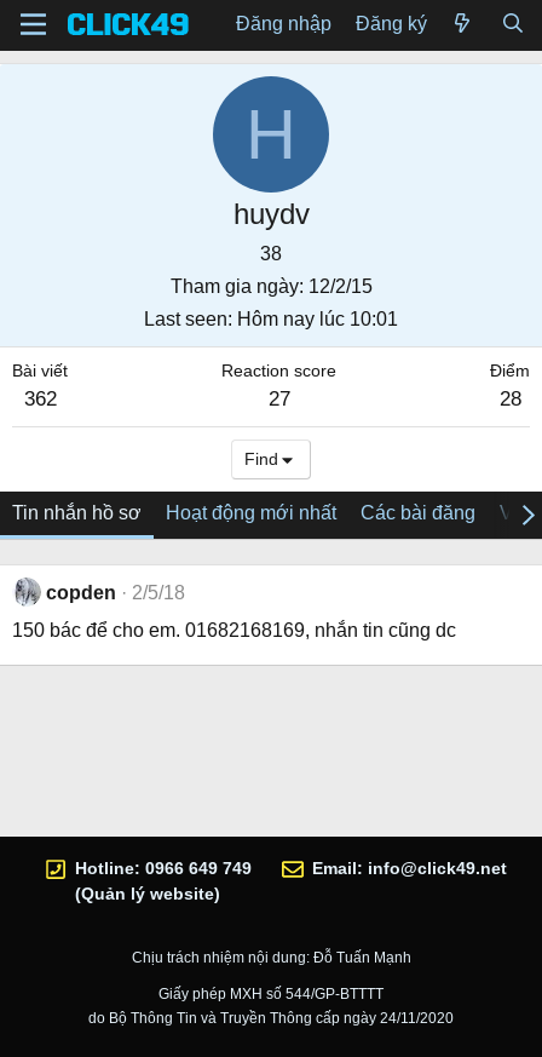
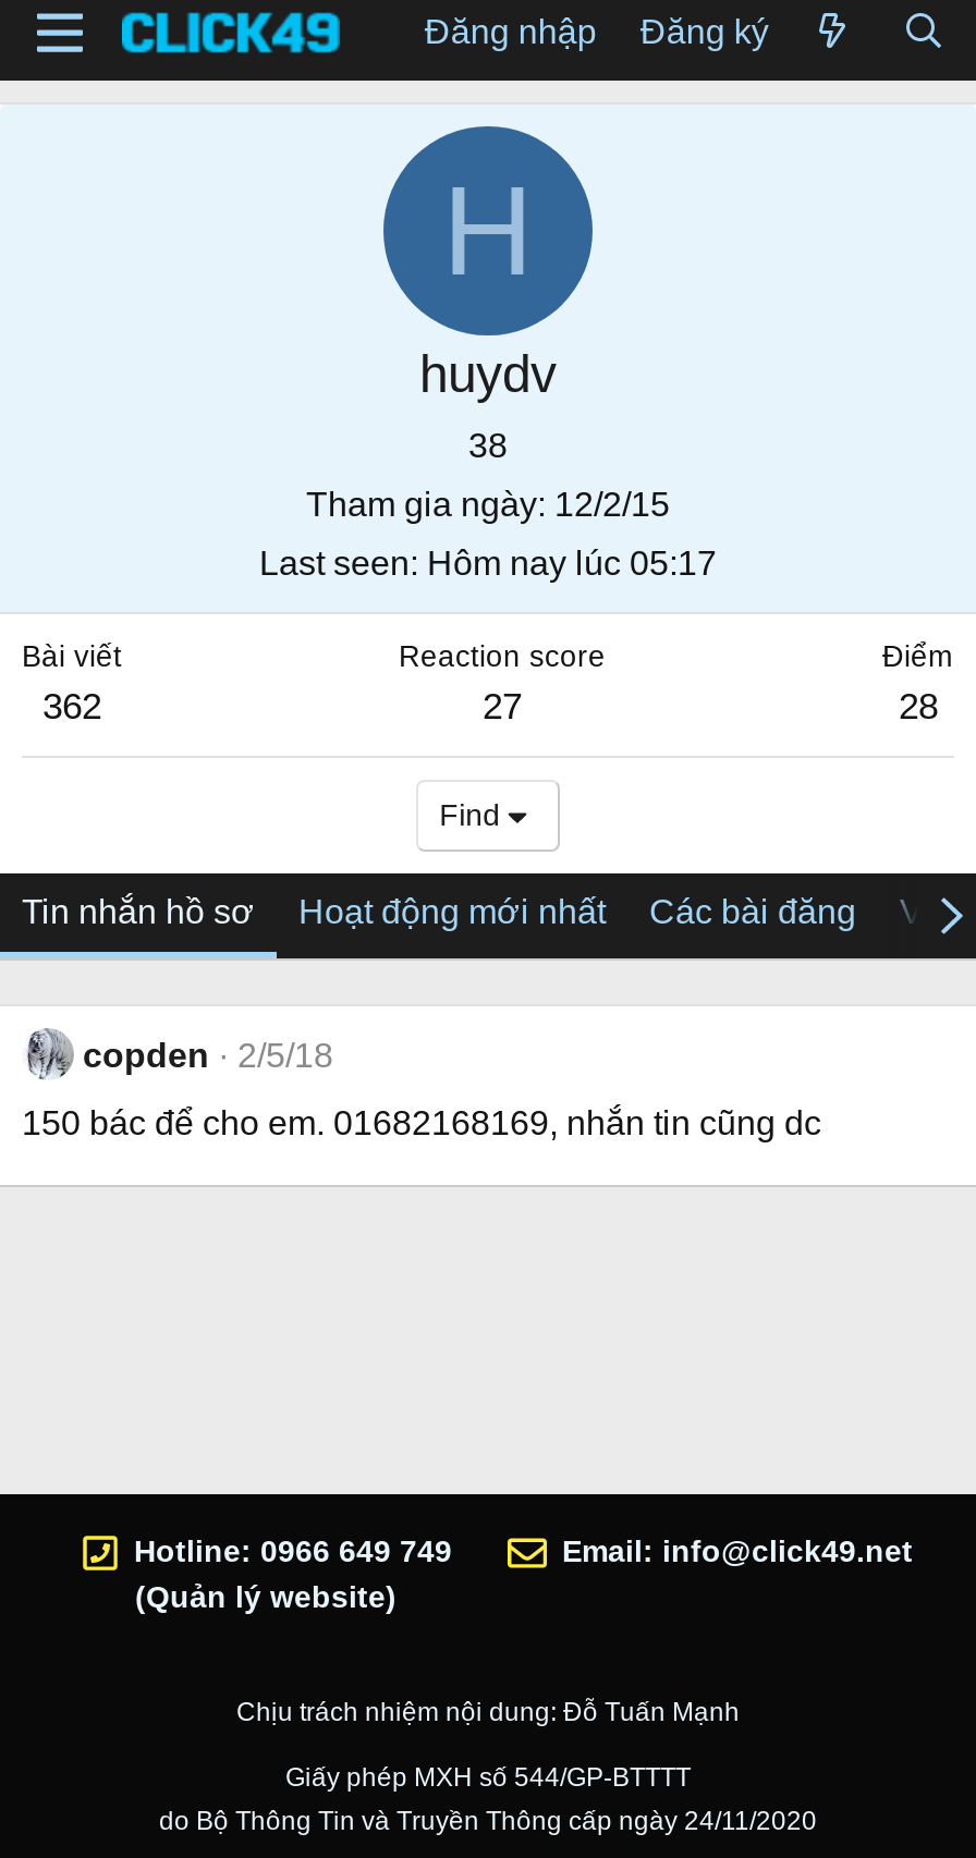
[144,309,398,329] Last seen Hôm nay lúc 10:01 -> [259,545,717,582] Last seen Hôm nay lúc 05:17

